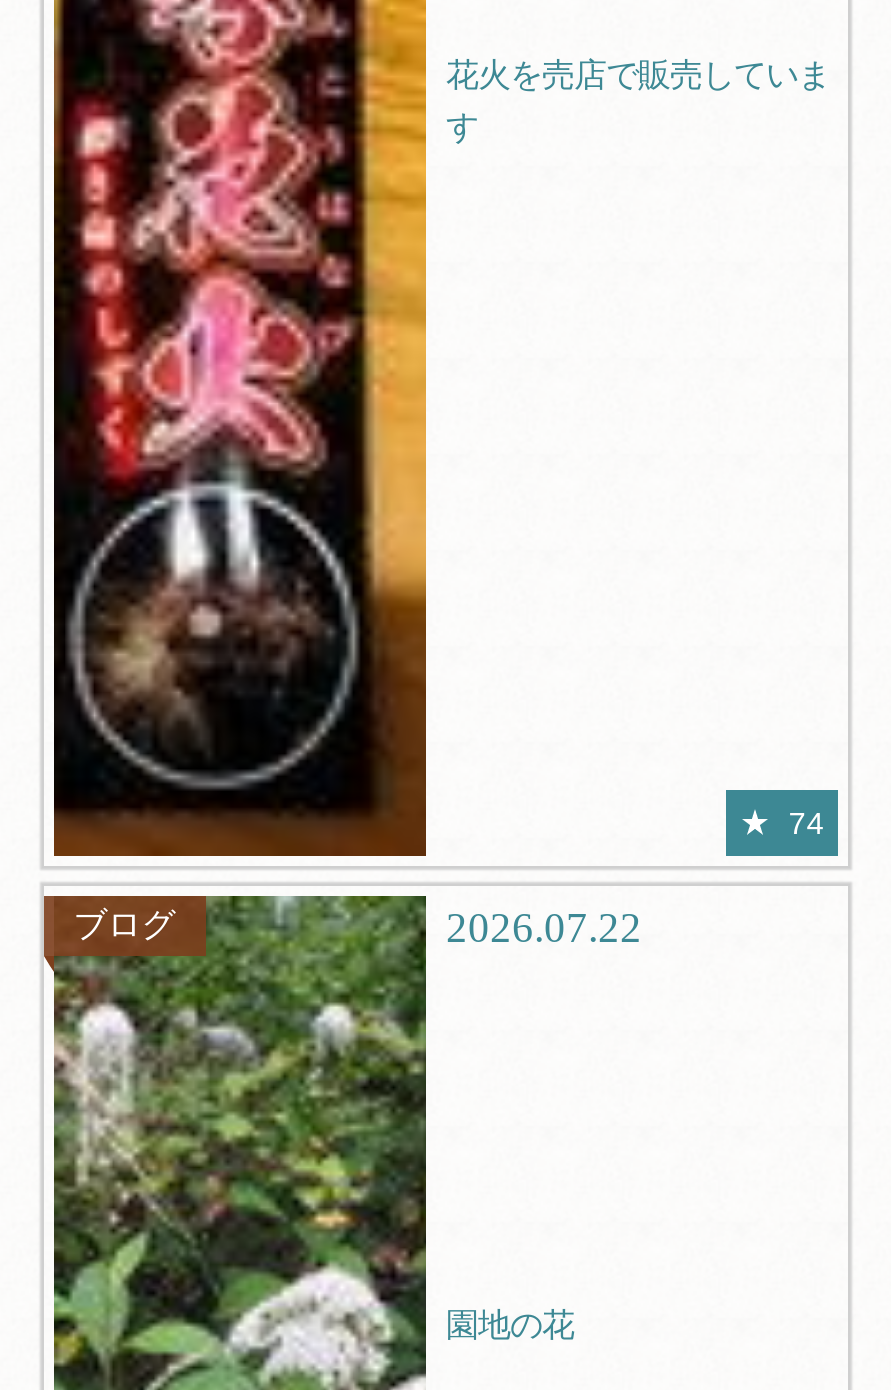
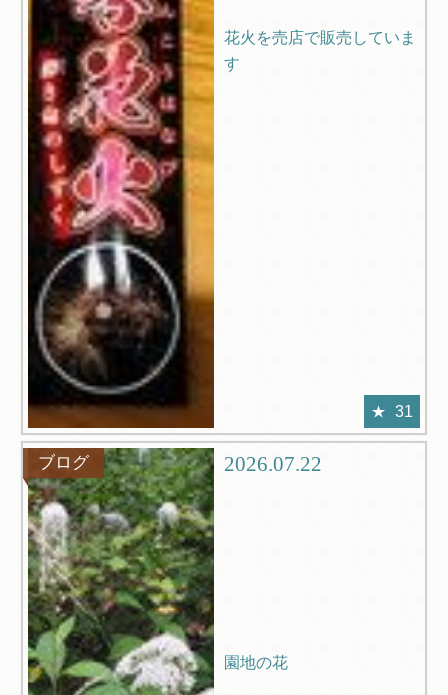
[781,806,825,840] 74 -> [391,403,413,420] 31

